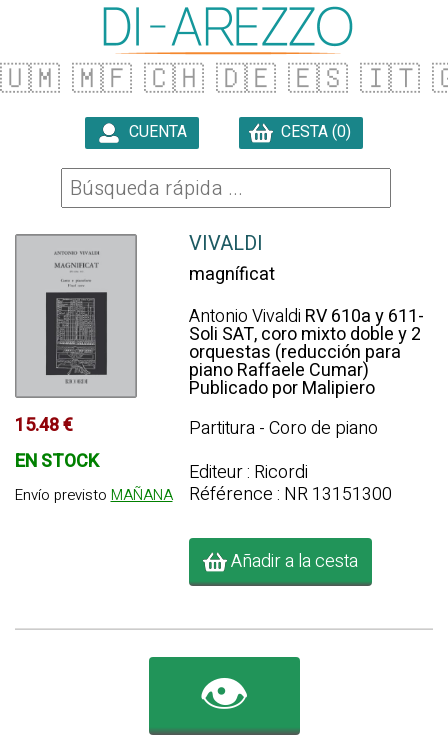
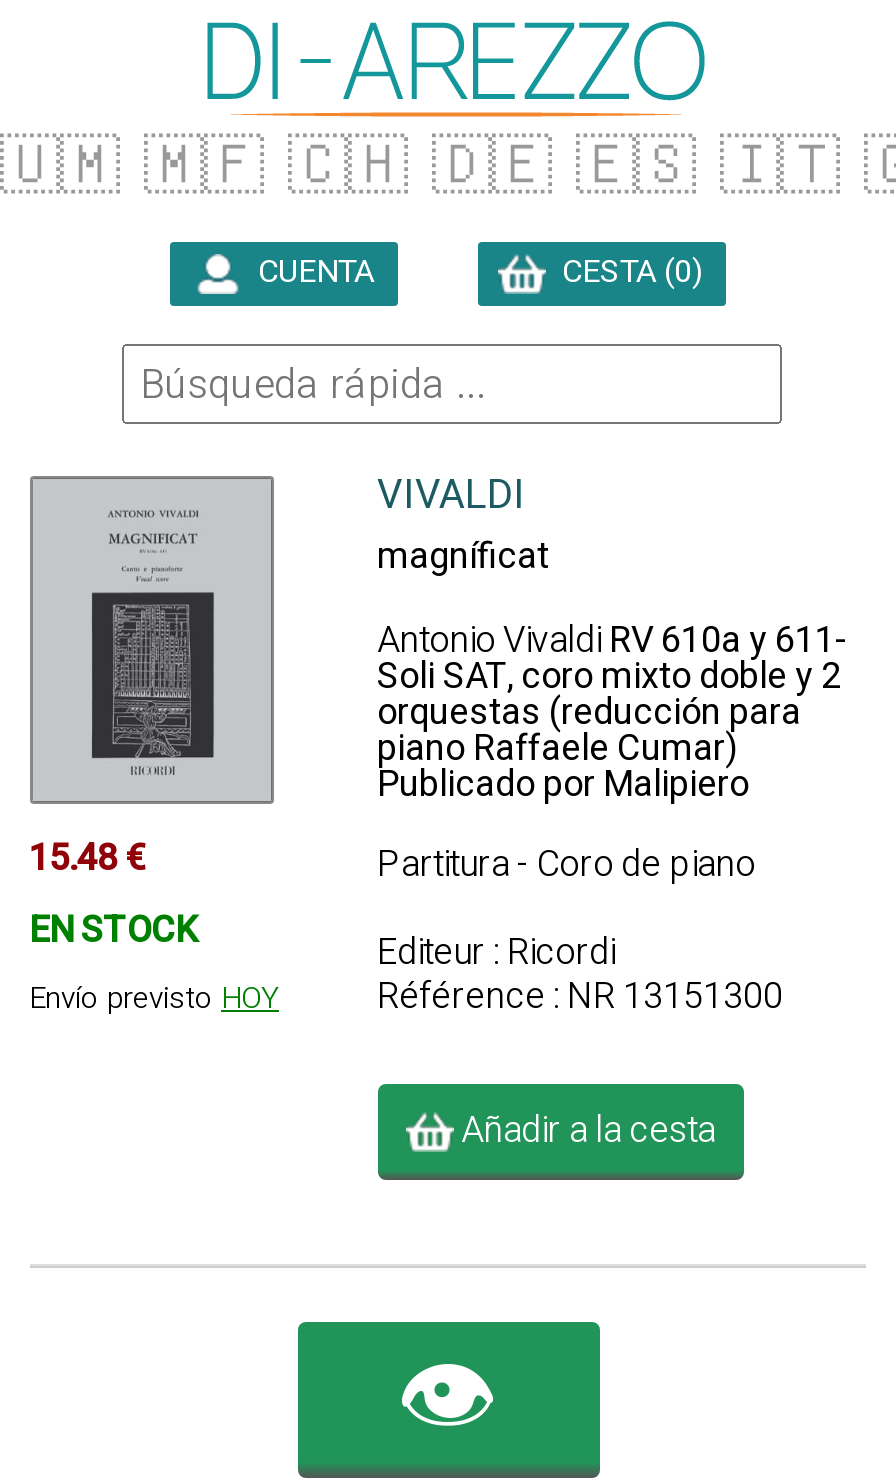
[14,484,172,506] Envío previsto MAÑANA -> [29,976,279,1020] Envío previsto HOY

